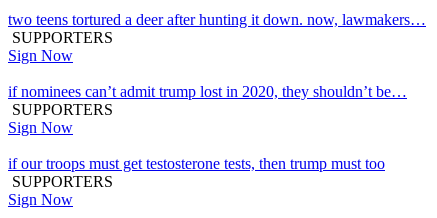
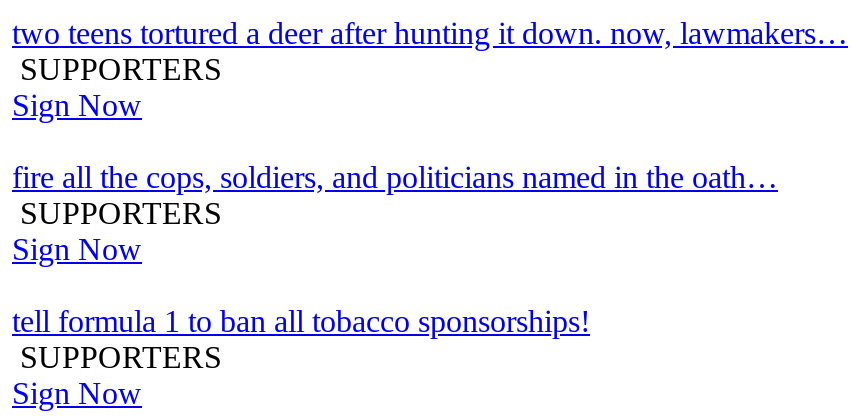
[8,83,407,100] if nominees can’t admit trump lost in 2020, they shouldn’t be… -> [12,160,778,194] fire all the cops, soldiers, and politicians named in the oath…
[8,155,385,172] if our troops must get testosterone tests, then trump must too -> [12,304,590,338] tell formula 1 to ban all tobacco sponsorships!

